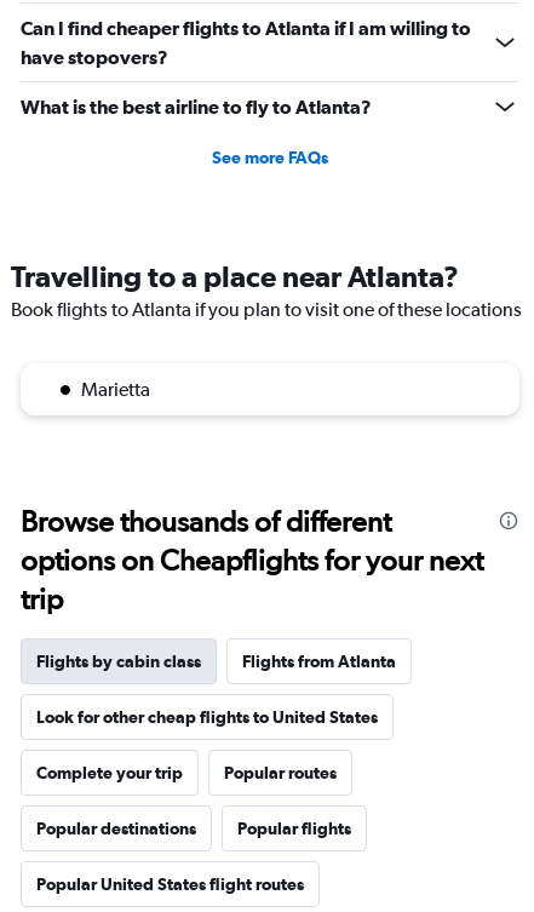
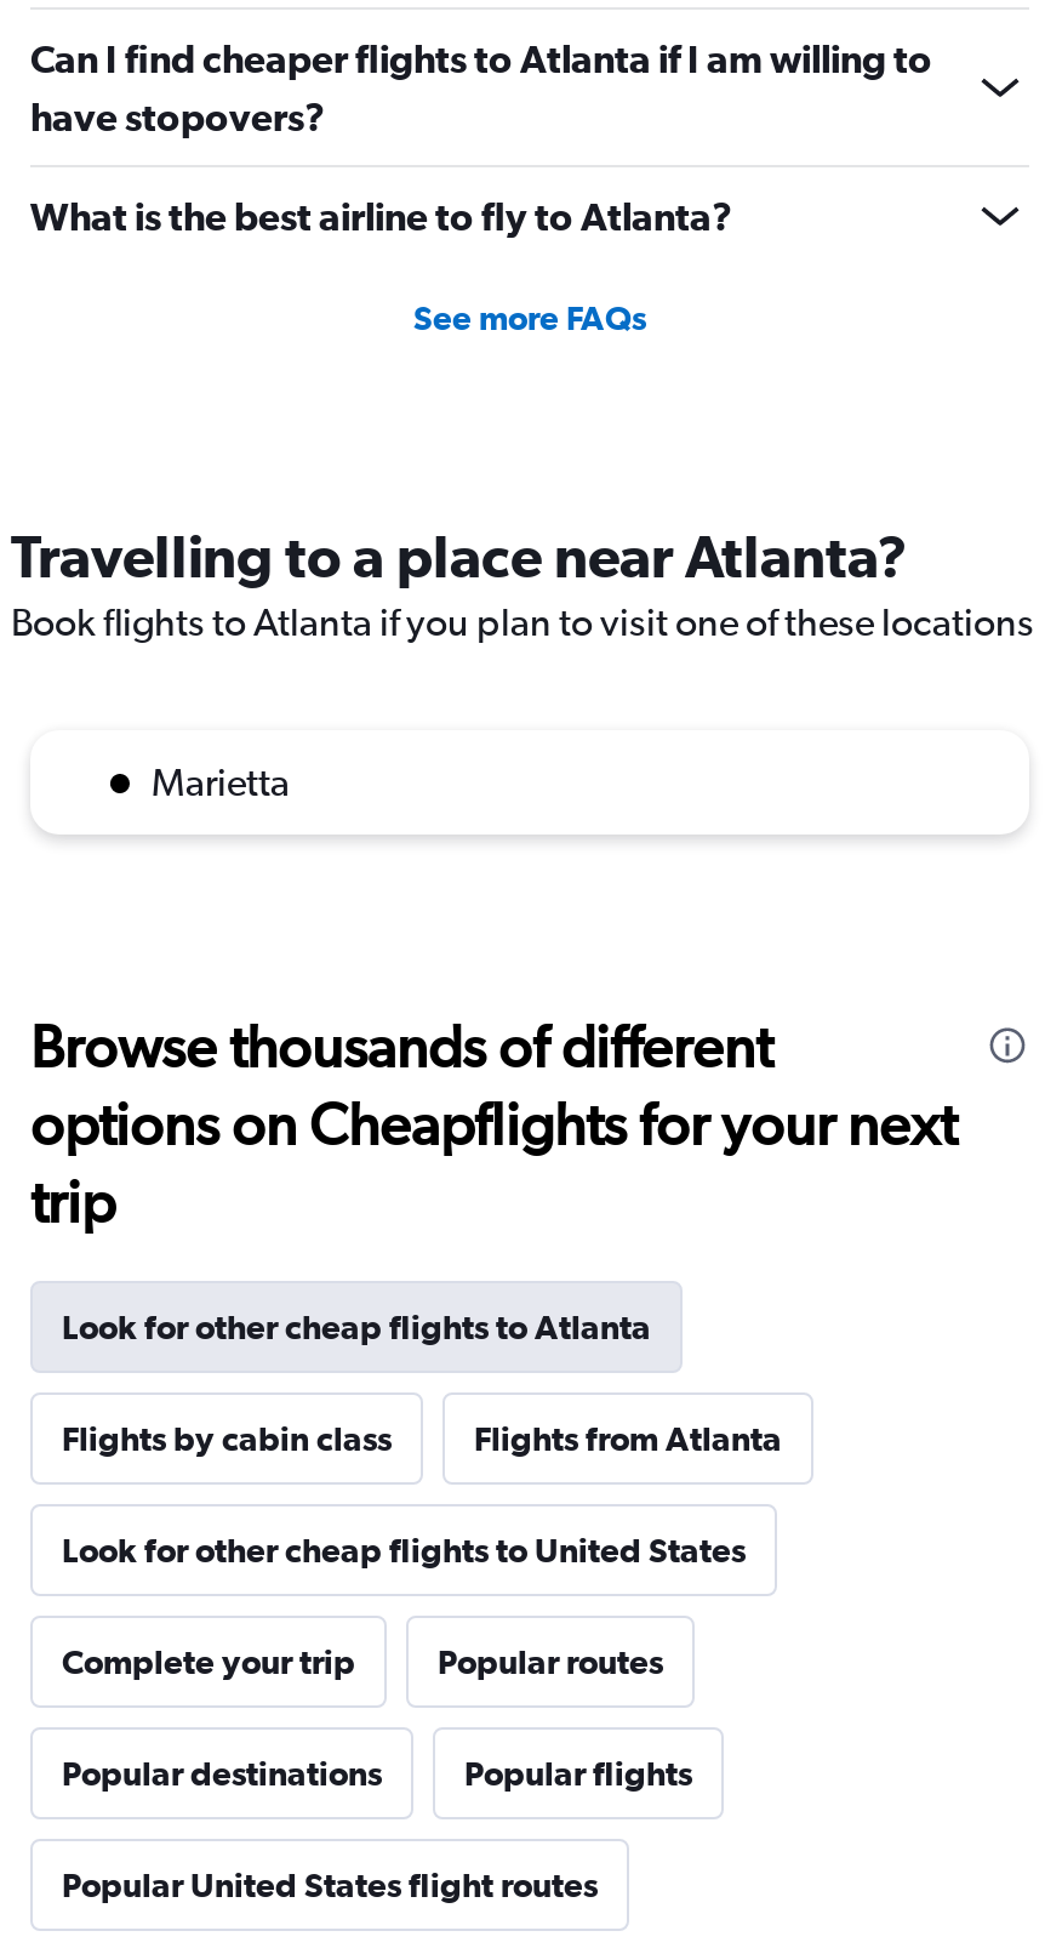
none -> [62,1307,651,1346] Look for other cheap flights to Atlanta

